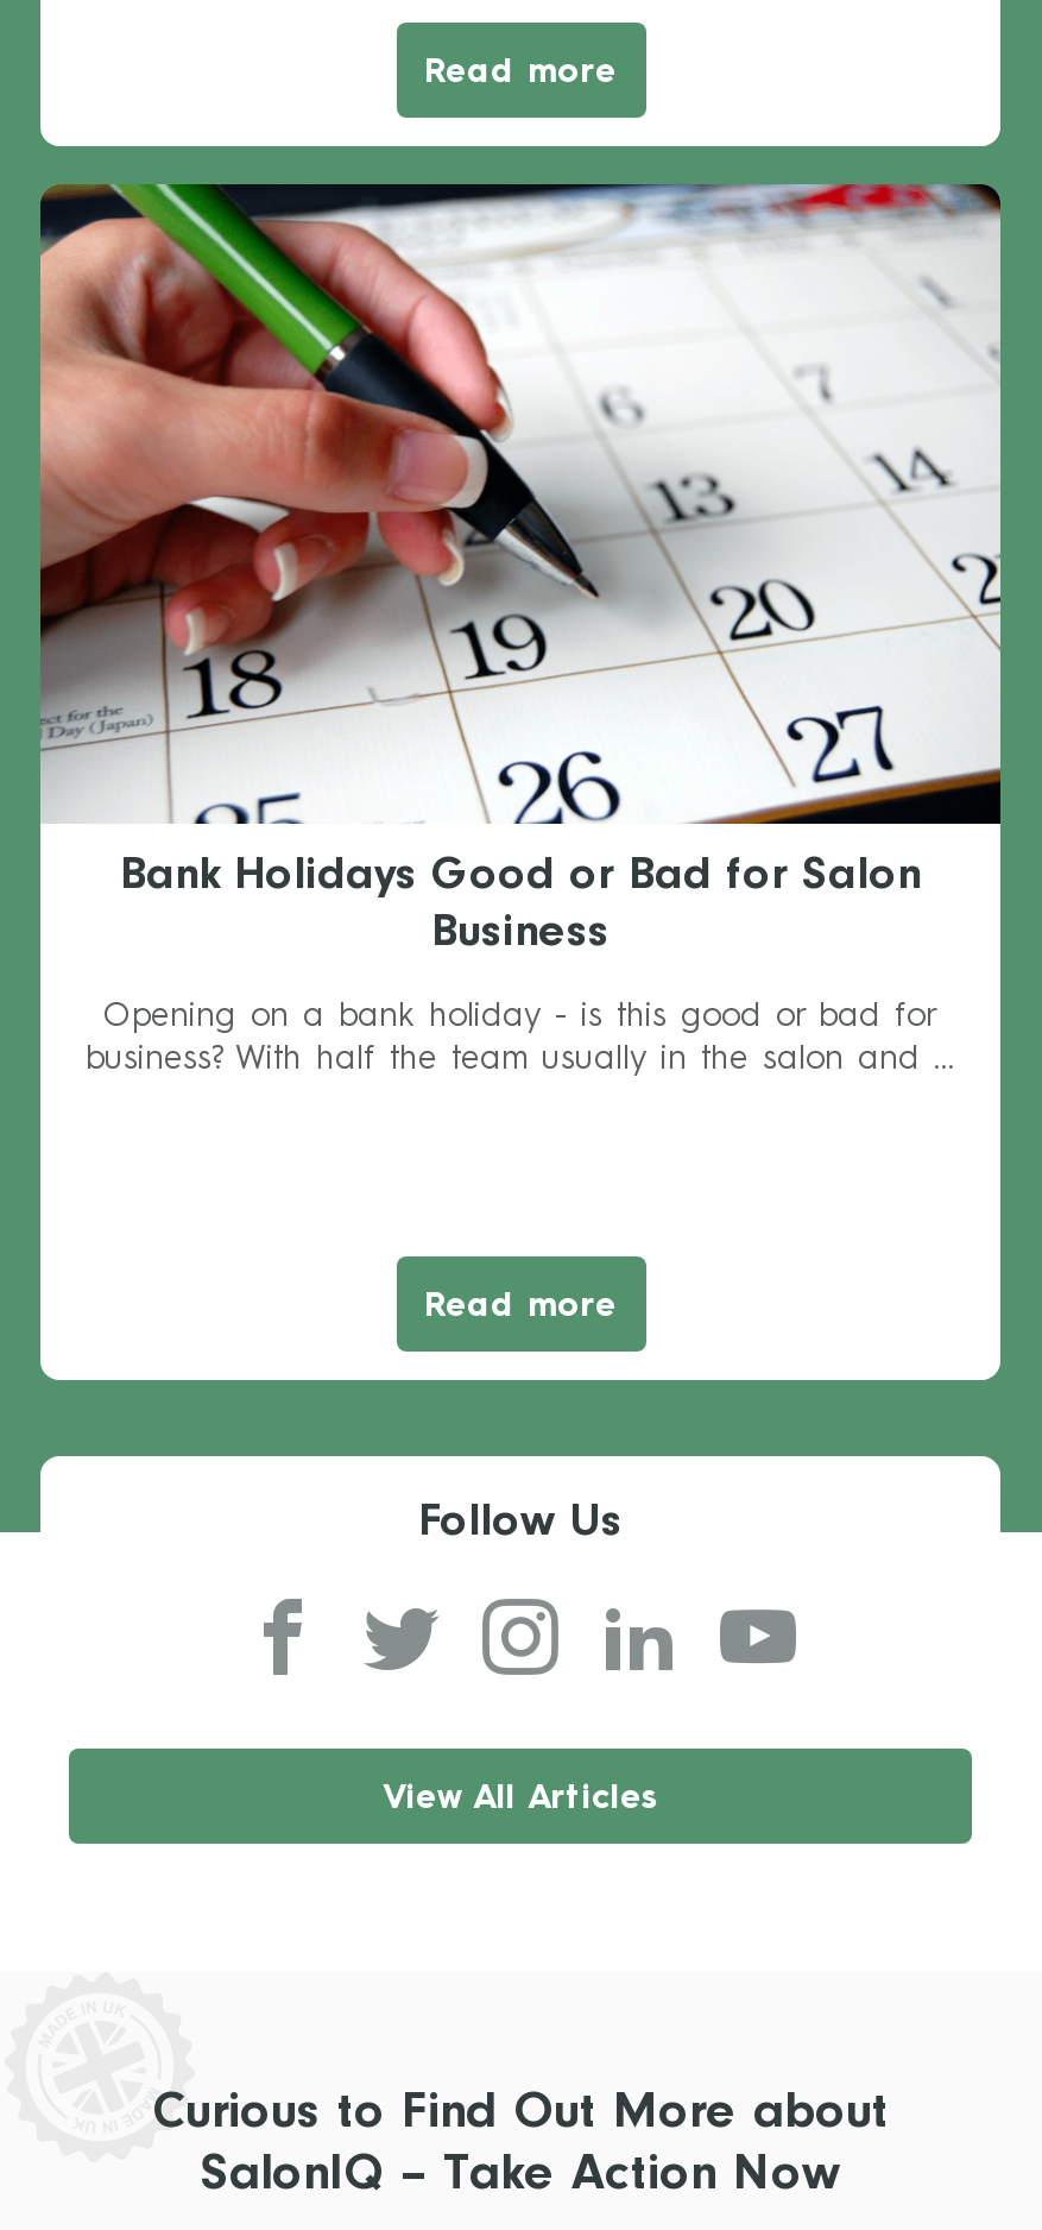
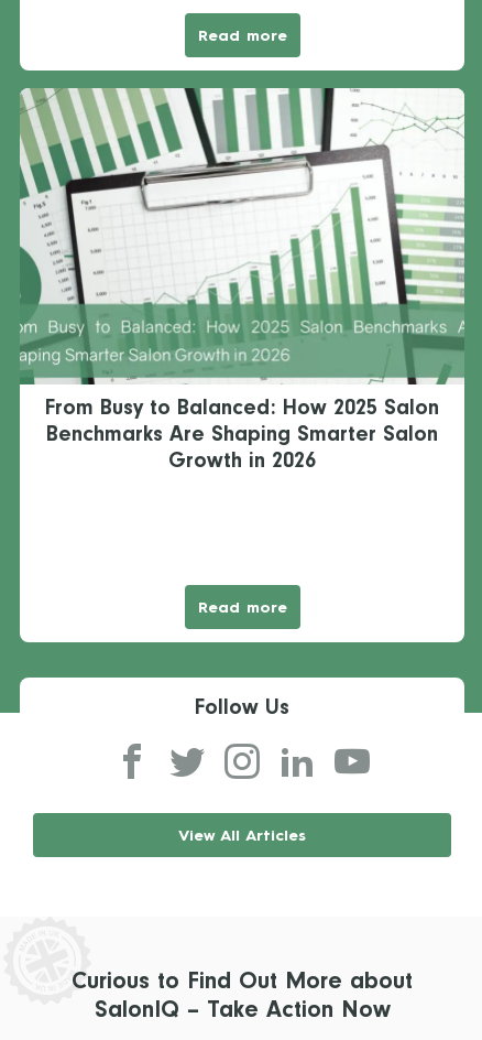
[38,182,1003,1076] [image] | Bank Holidays Good or Bad for Salon | Business | Opening on a bank holiday - is this good or bad for | business? With half the team usually in the salon and ... -> [19,87,465,475] [image] | From Busy to Balanced: How 2025 Salon | Benchmarks Are Shaping Smarter Salon | Growth in 2026

